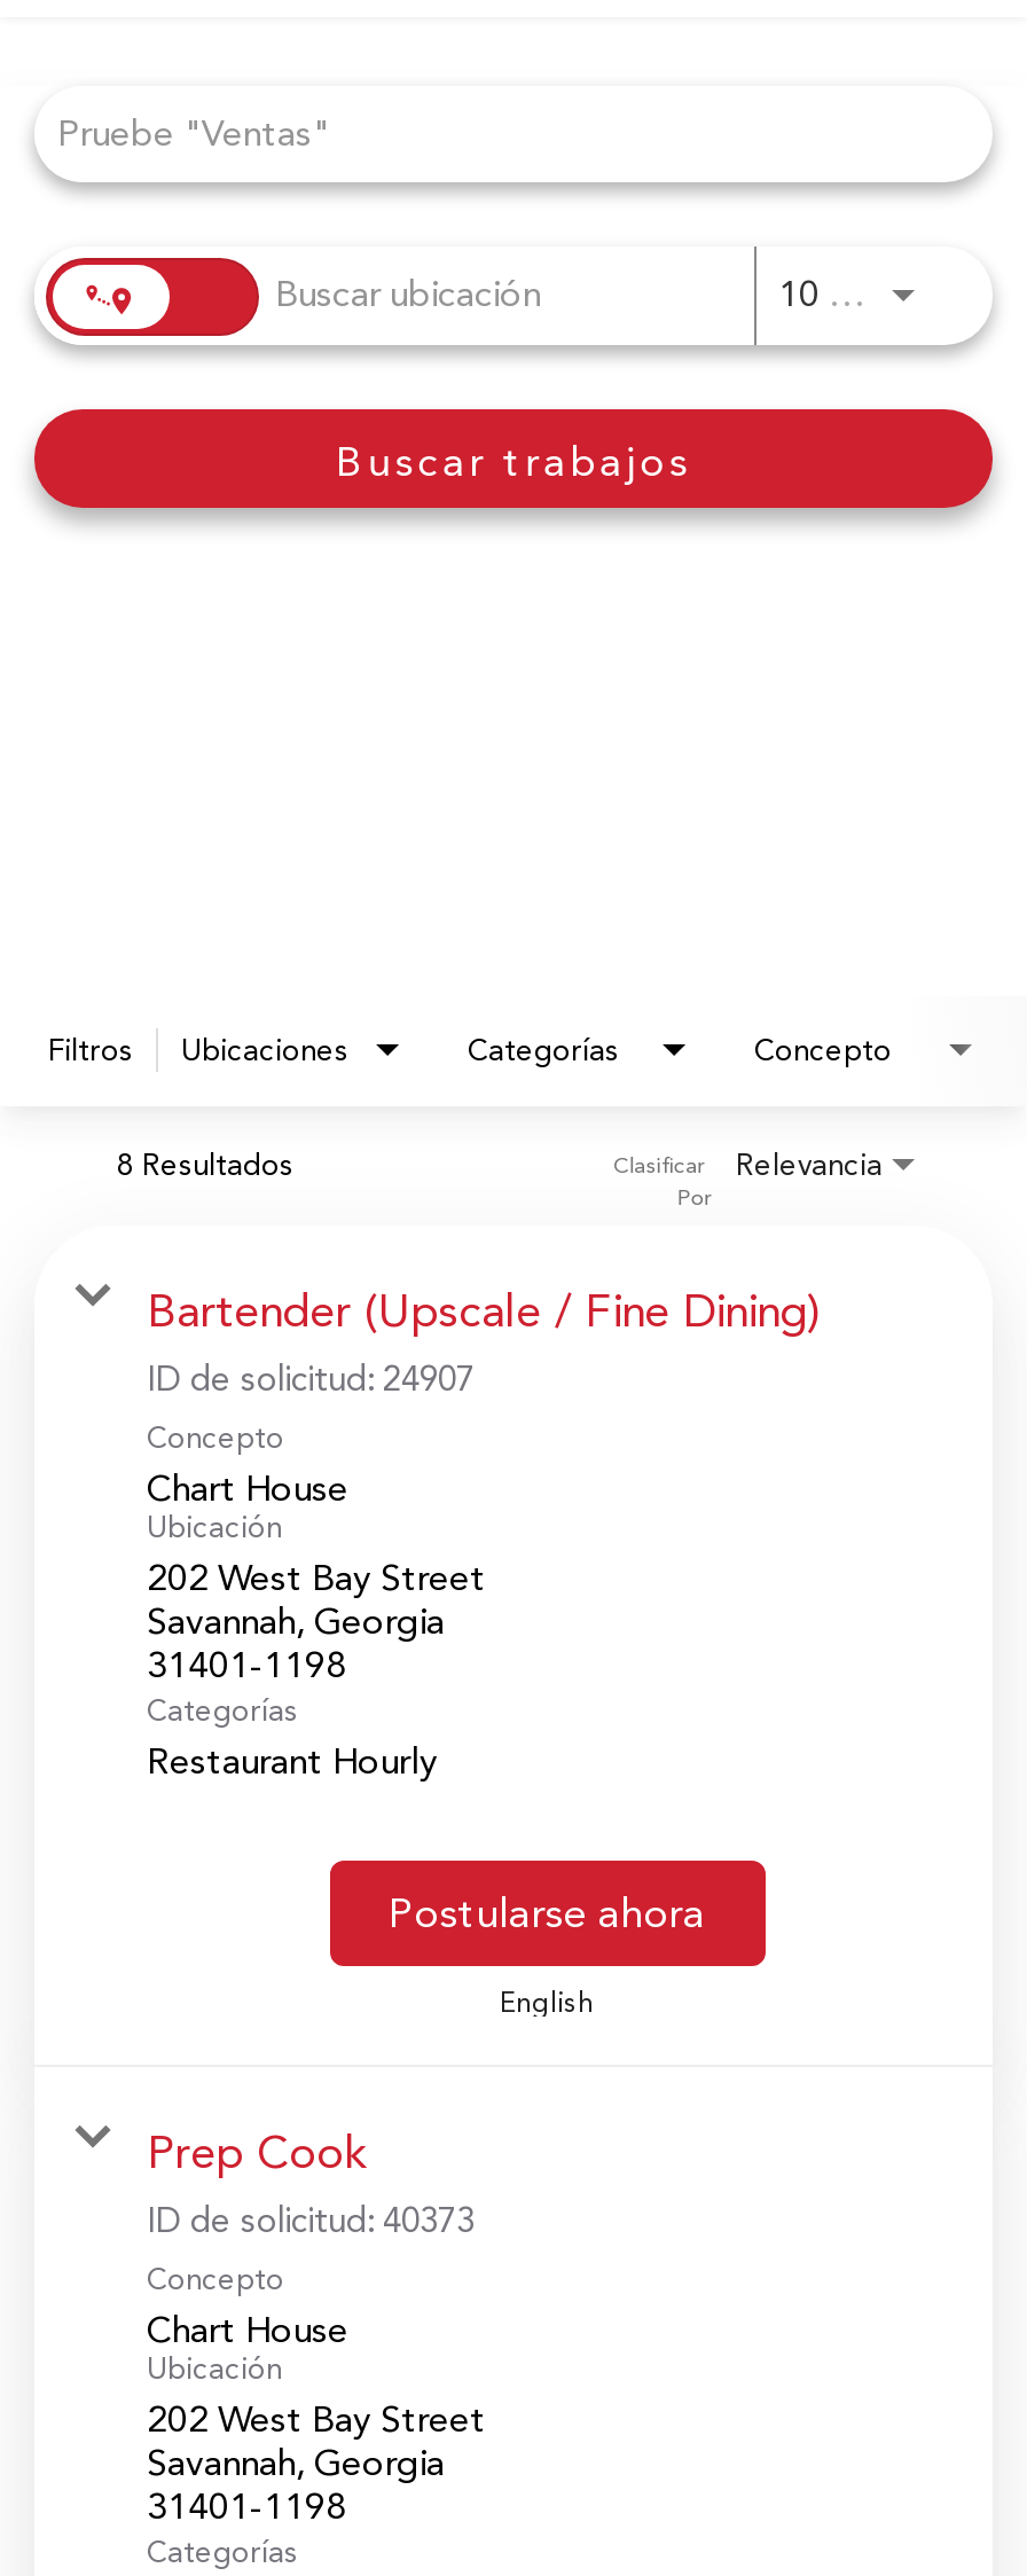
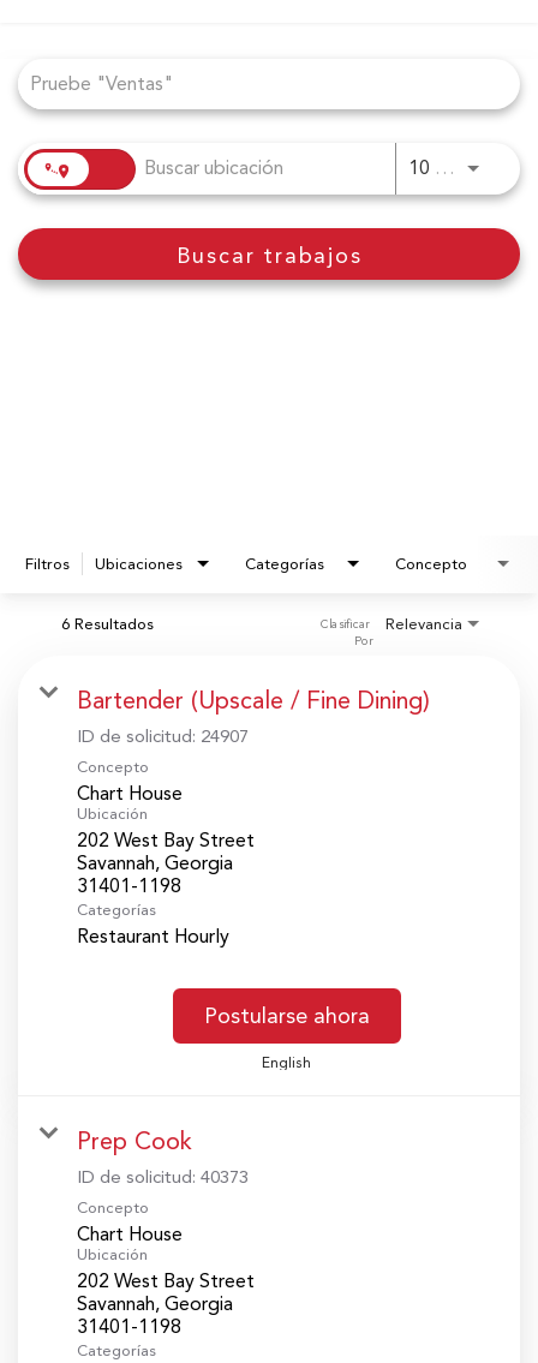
[117,1147,293,1181] 8 Resultados -> [61,614,154,633] 6 Resultados

